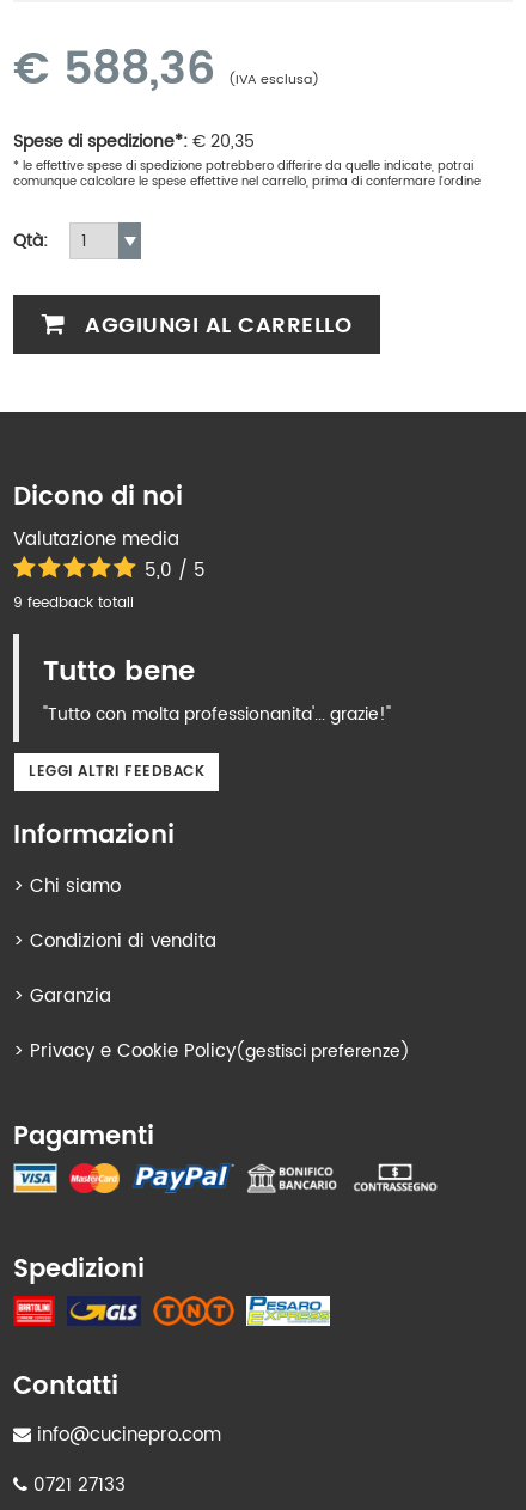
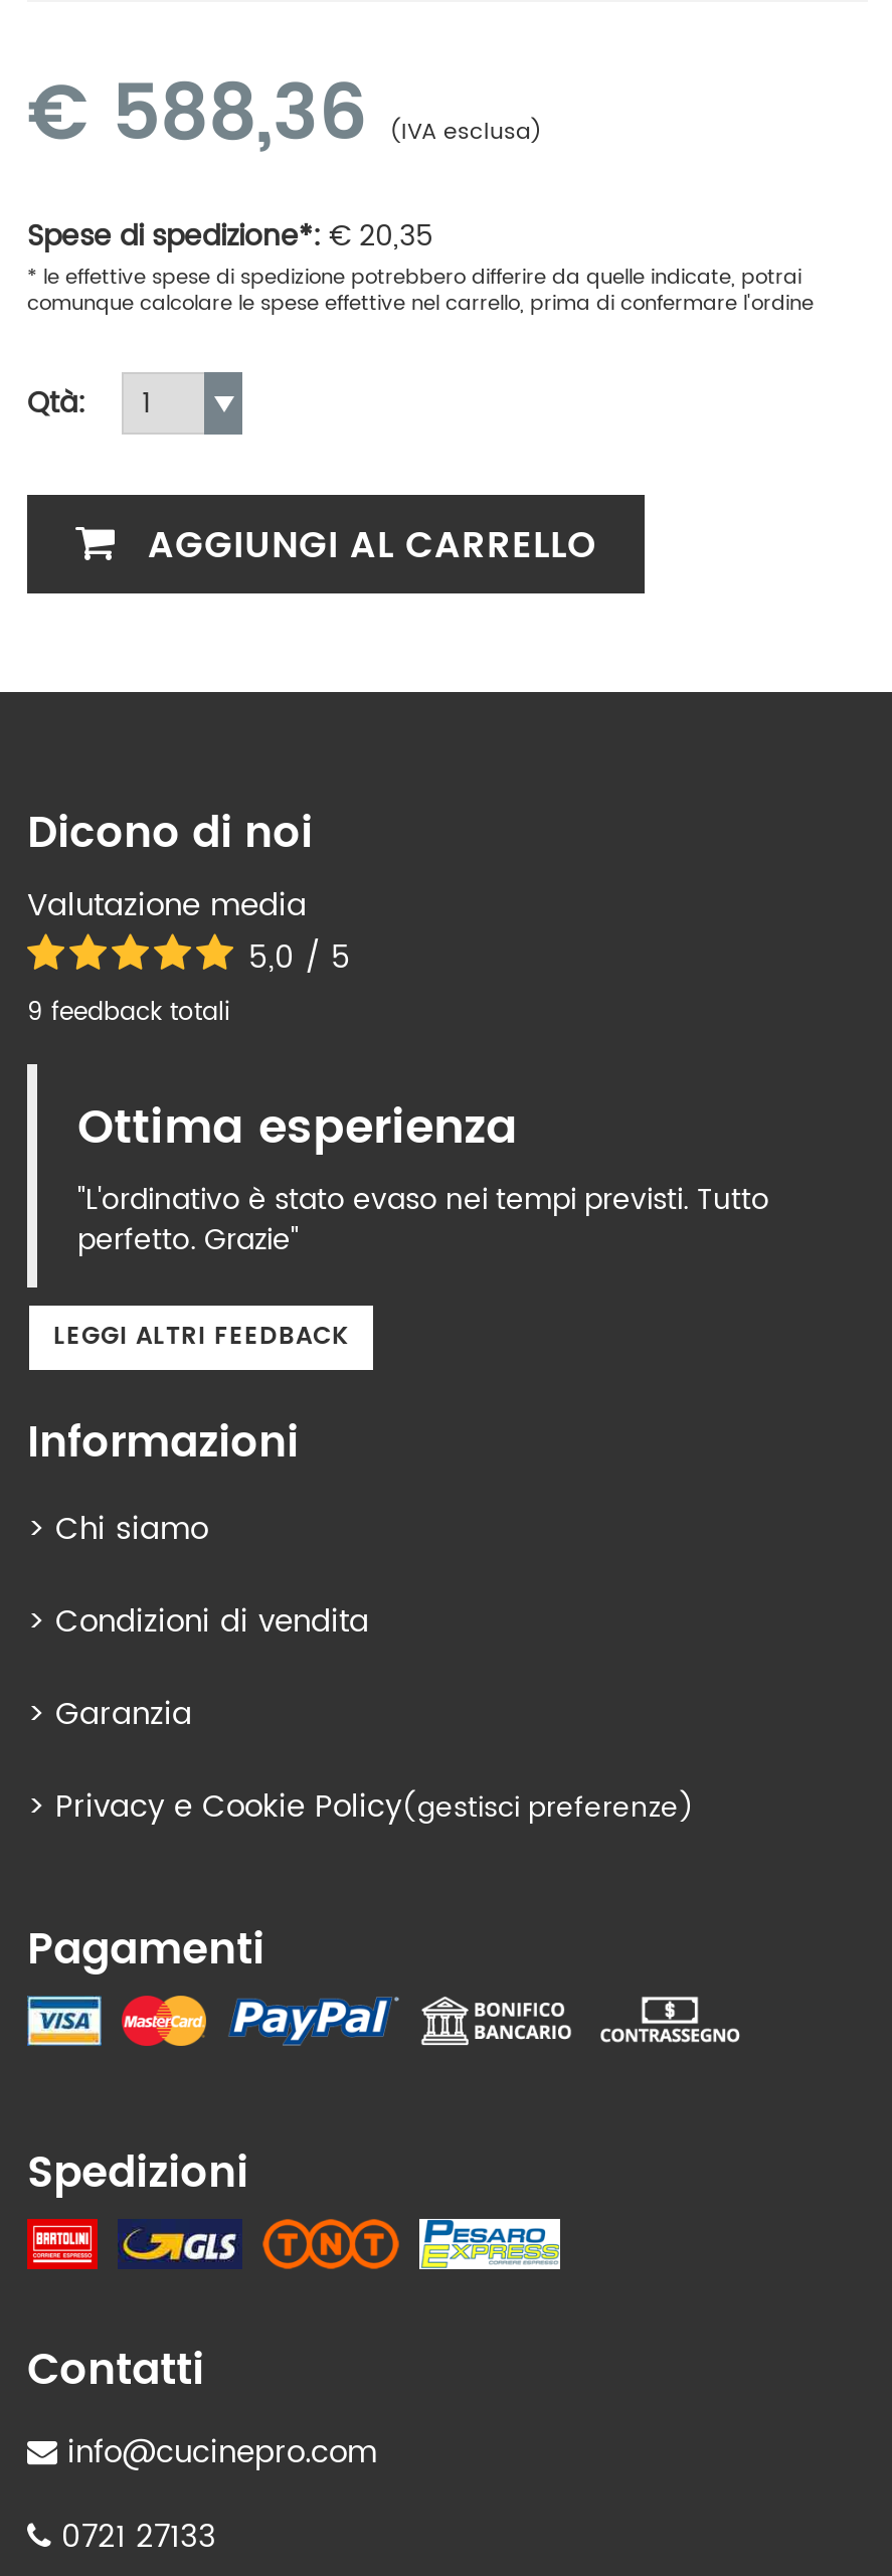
[43,649,391,728] Tutto bene | "Tutto con molta professionanita'... grazie!" -> [77,1091,769,1263] Ottima esperienza | "L'ordinativo è stato evaso nei tempi previsti. Tutto | perfetto. Grazie"

